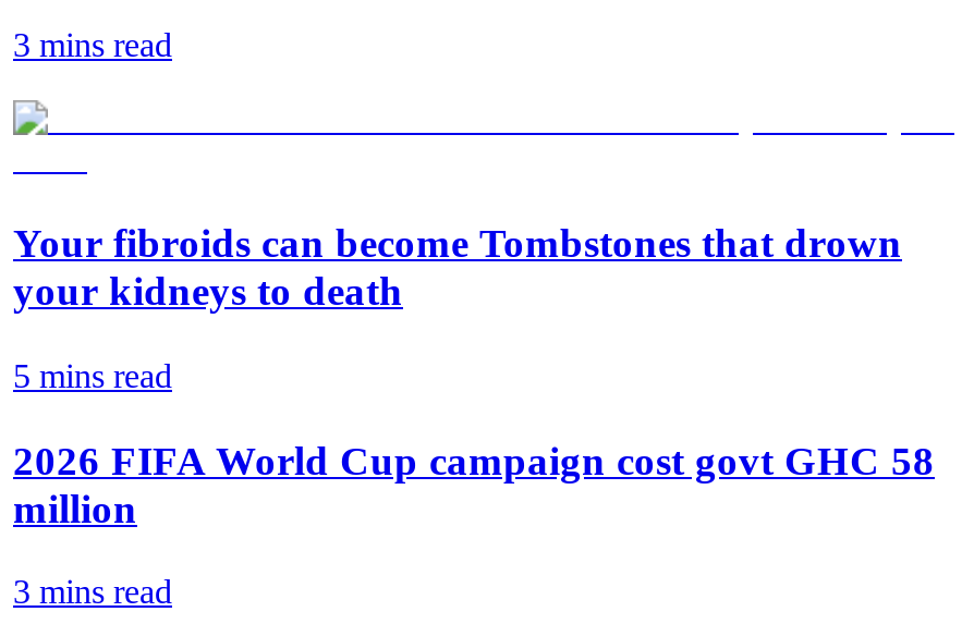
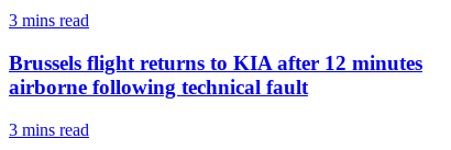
[13,220,935,530] Your fibroids can become Tombstones that drown | your kidneys to death | 5 mins read | 2026 FIFA World Cup campaign cost govt GHC 58 | million -> [9,51,422,98] Brussels flight returns to KIA after 12 minutes | airborne following technical fault

